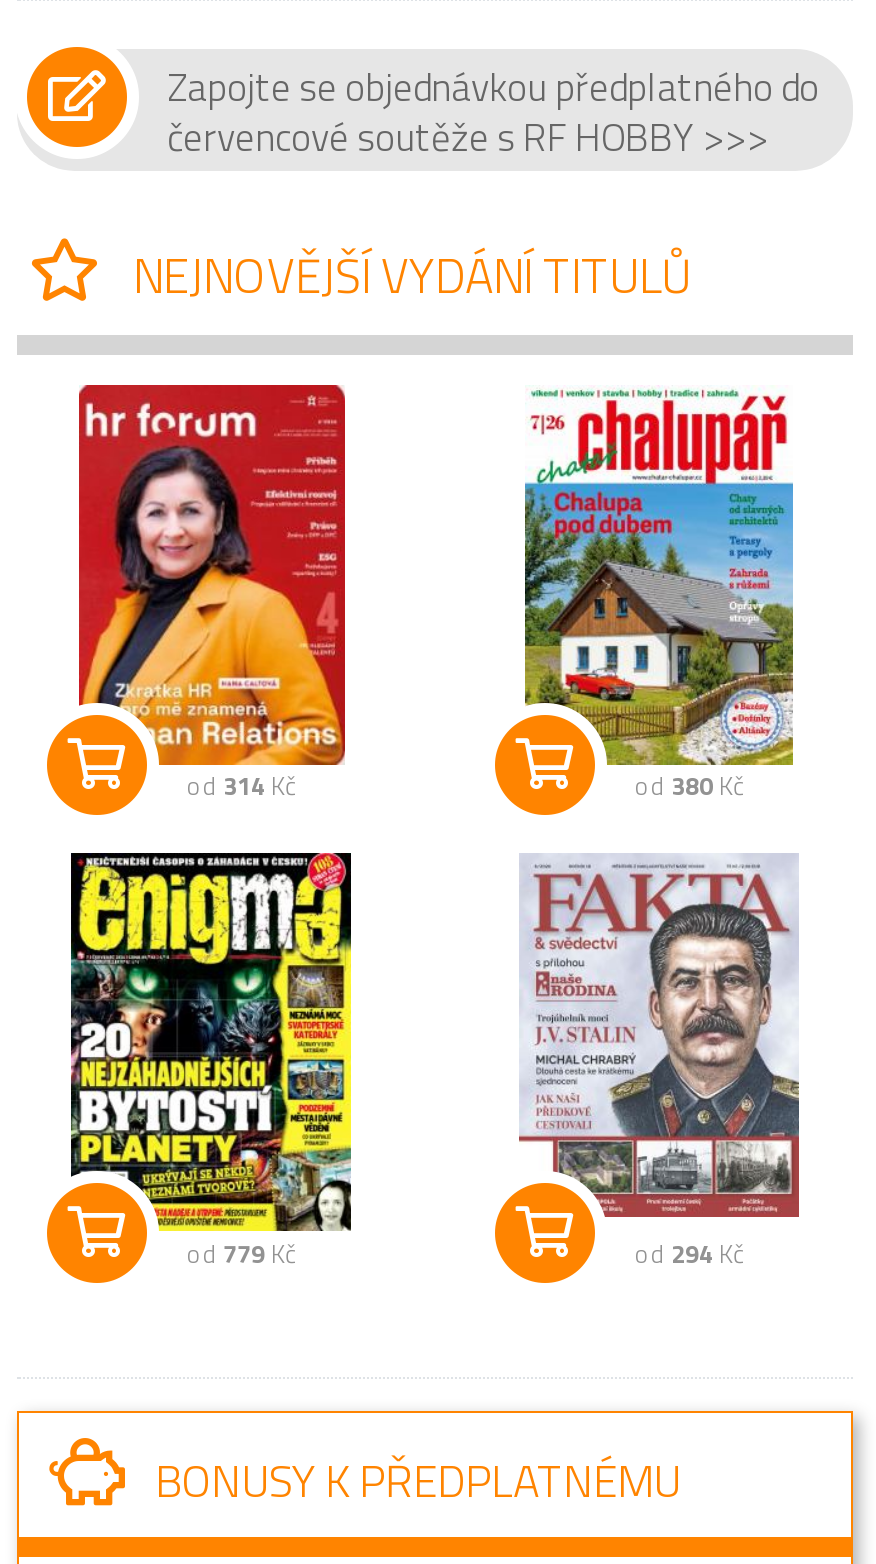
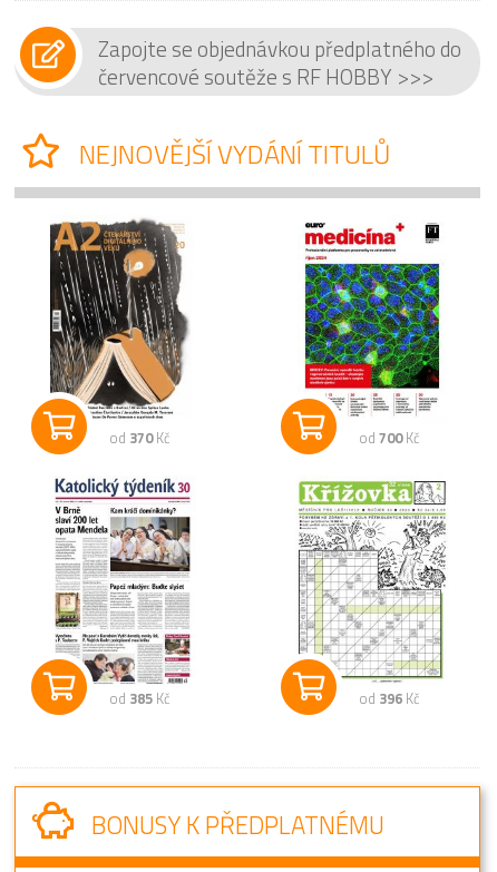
[73,382,347,807] [image] | od314Kč -> [46,214,197,449] [image] | od370Kč
[521,388,795,807] [image] | od380Kč -> [295,217,447,449] [image] | od700Kč
[69,850,353,1275] [image] | od 779 Kč -> [45,474,201,710] [image] | od 385 Kč
[517,854,801,1275] [image] | od 294 Kč -> [295,477,450,710] [image] | od 396 Kč

